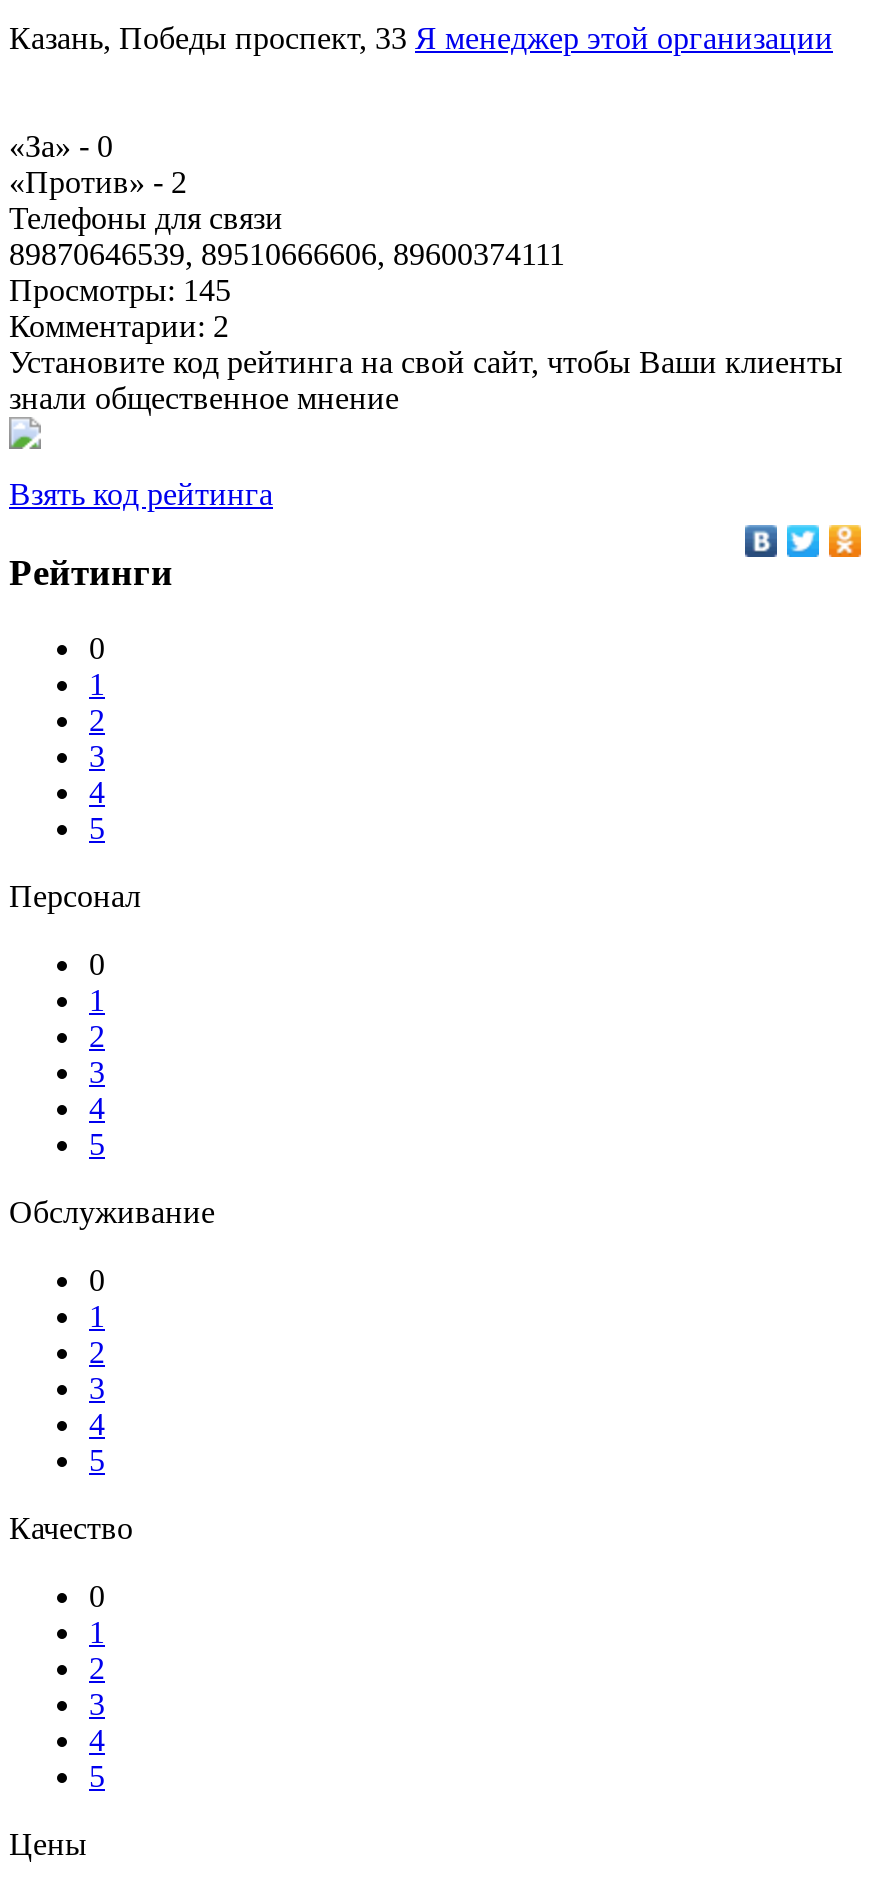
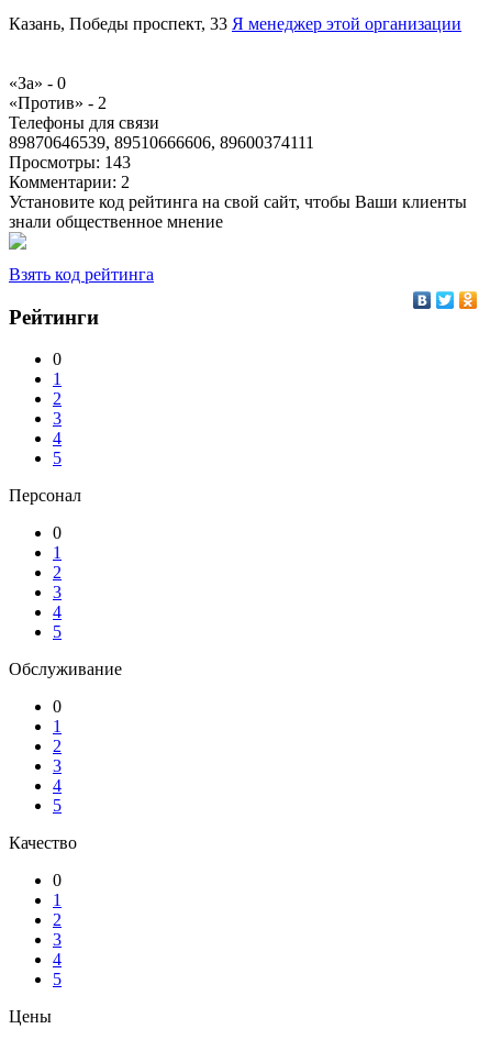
[9,273,231,307] Просмотры: 145 -> [9,153,131,171] Просмотры: 143

